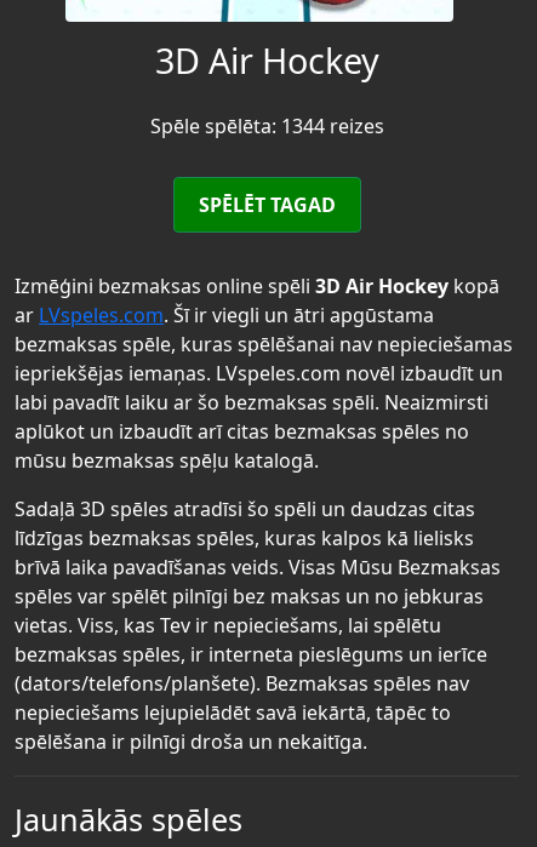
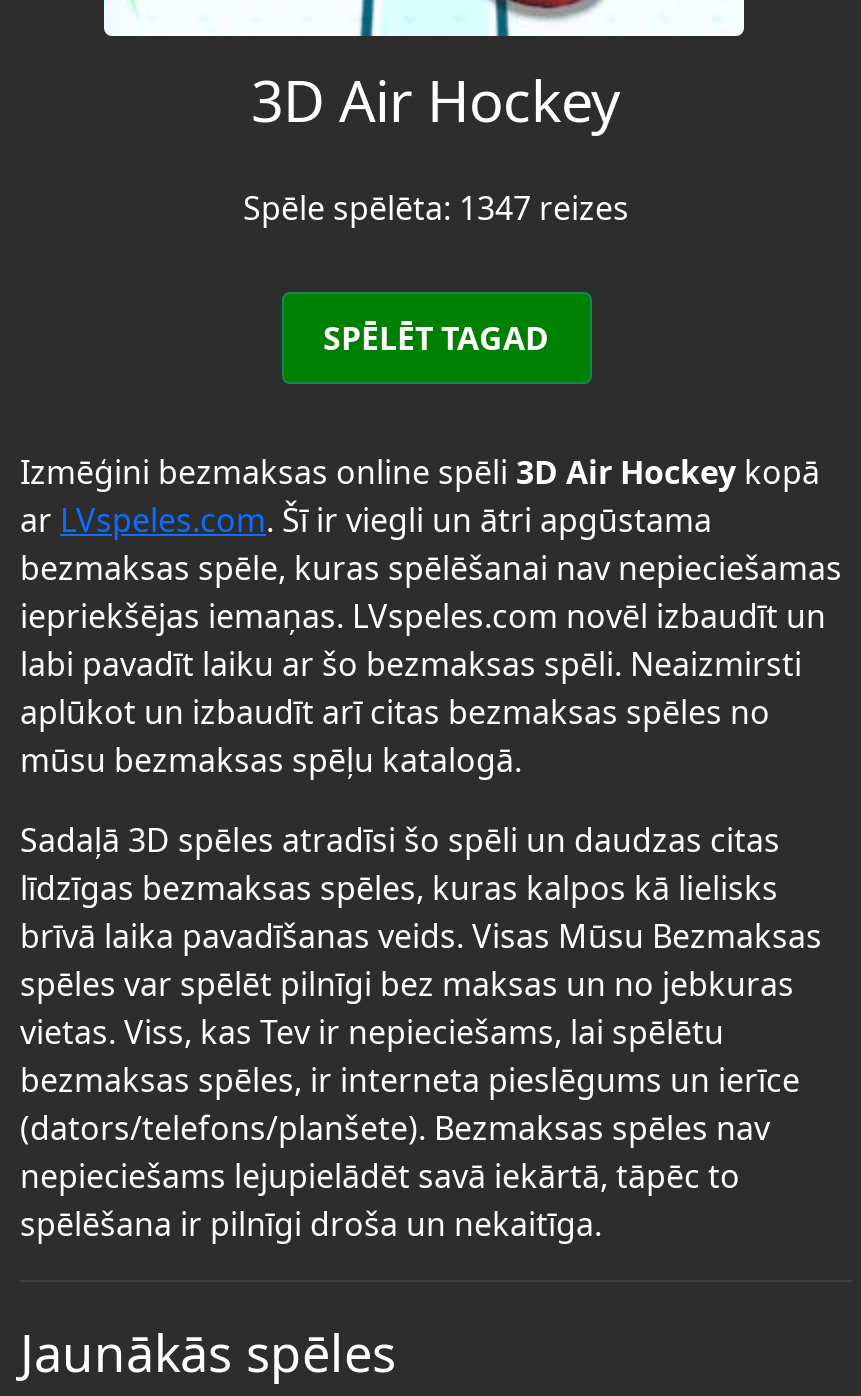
[150,113,384,139] Spēle spēlēta: 1344 reizes -> [243,186,629,230] Spēle spēlēta: 1347 reizes

